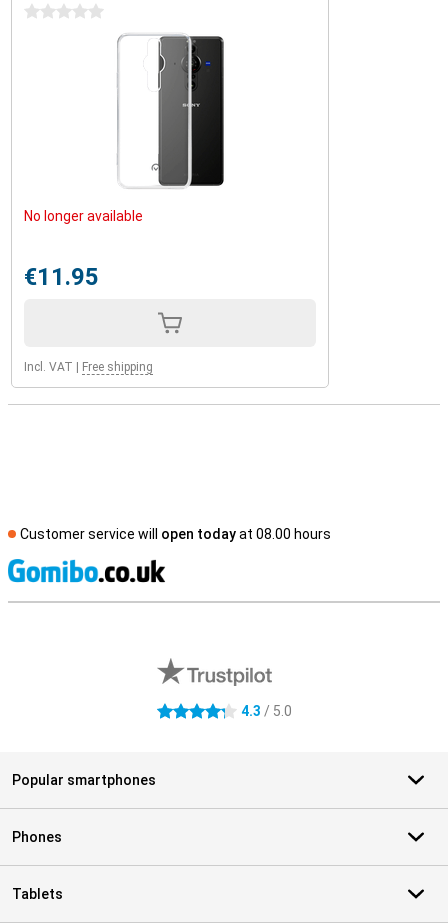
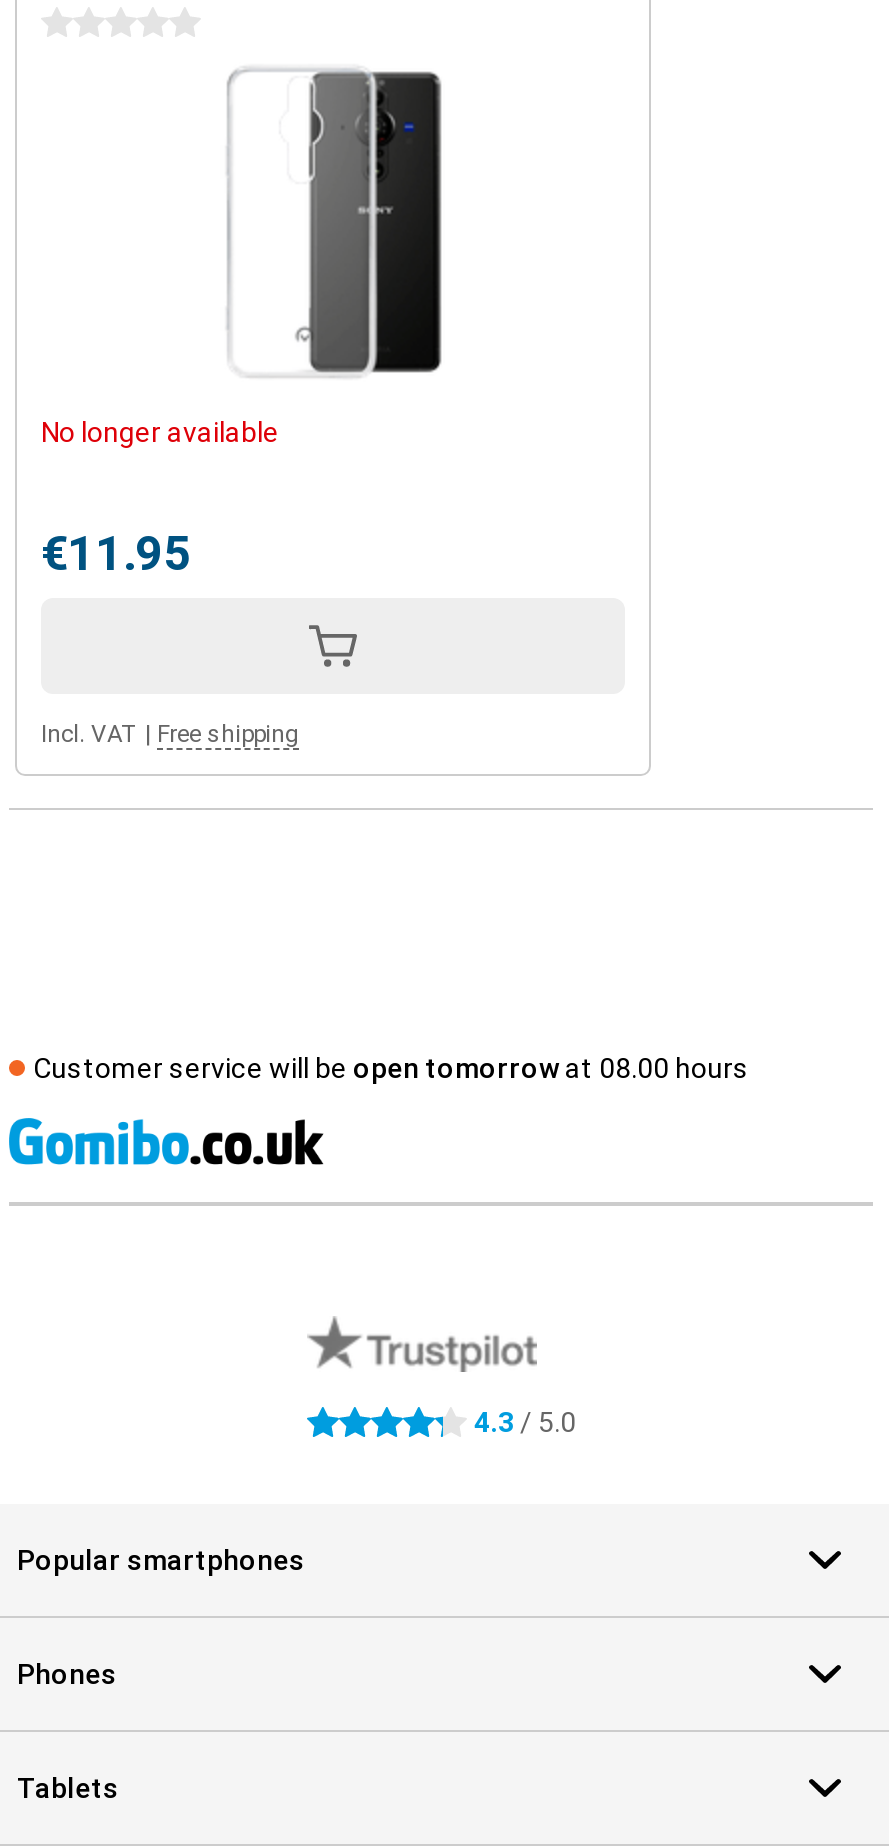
[20,526,331,542] Customer service will open today at 08.00 hours -> [33,1052,749,1084] Customer service will be open tomorrow at 08.00 hours

